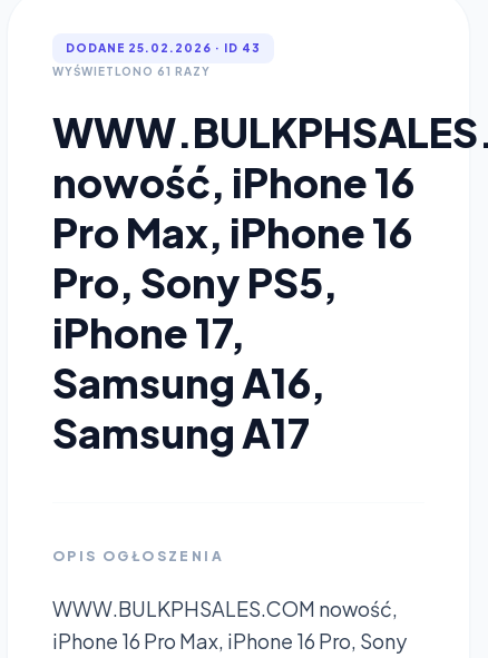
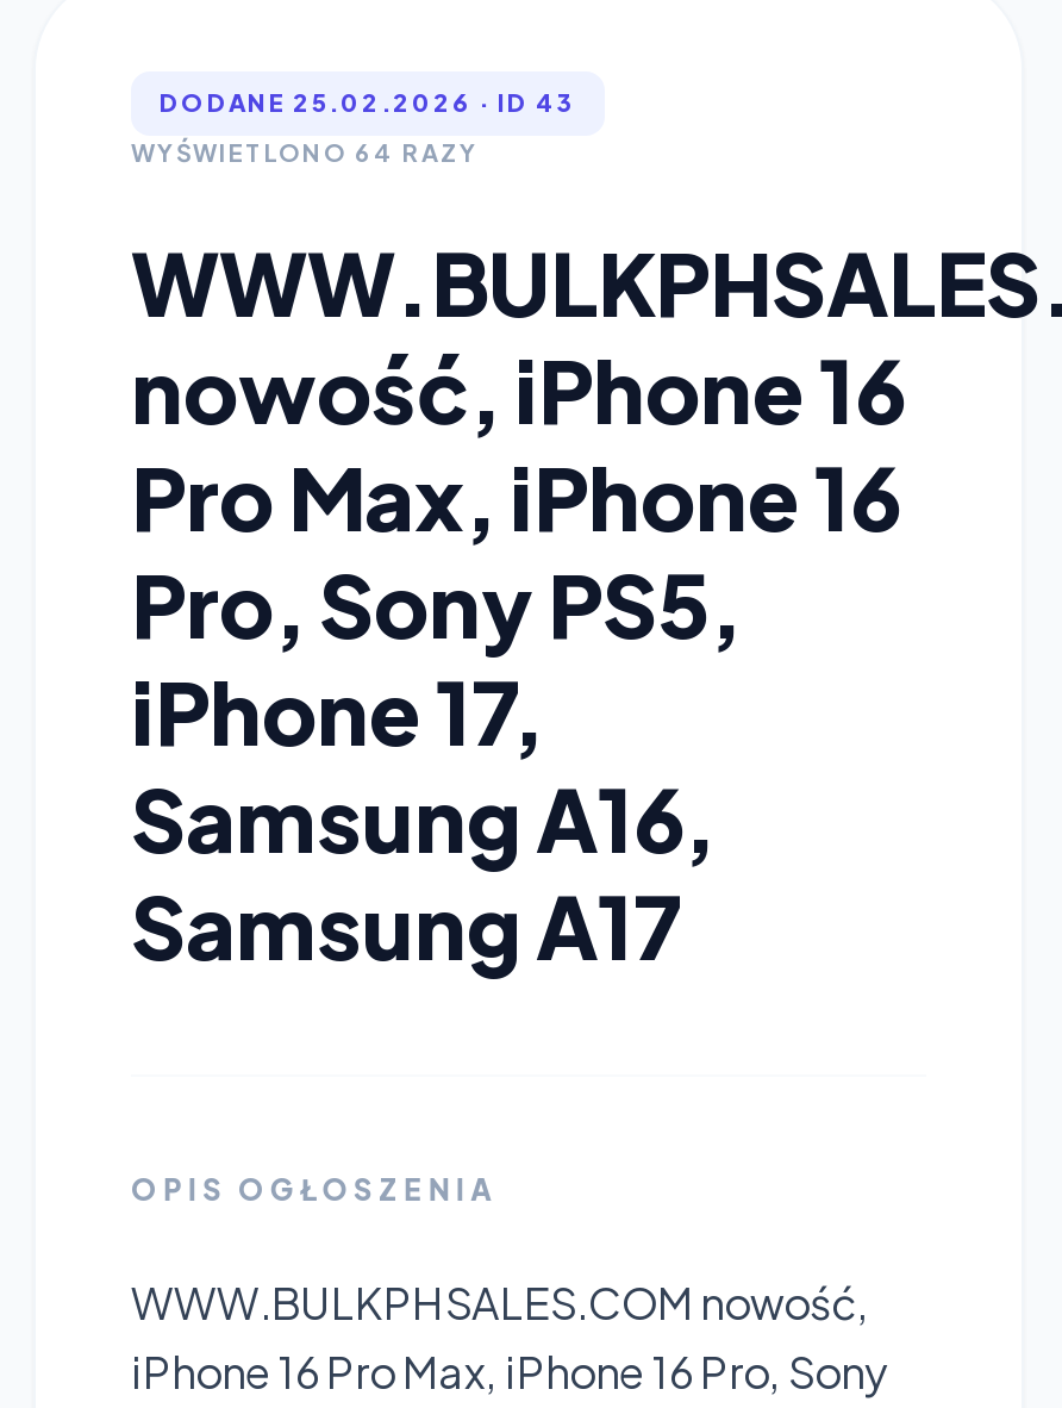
[52,65,211,78] WYŚWIETLONO 61 RAZY -> [131,138,479,167] WYŚWIETLONO 64 RAZY

